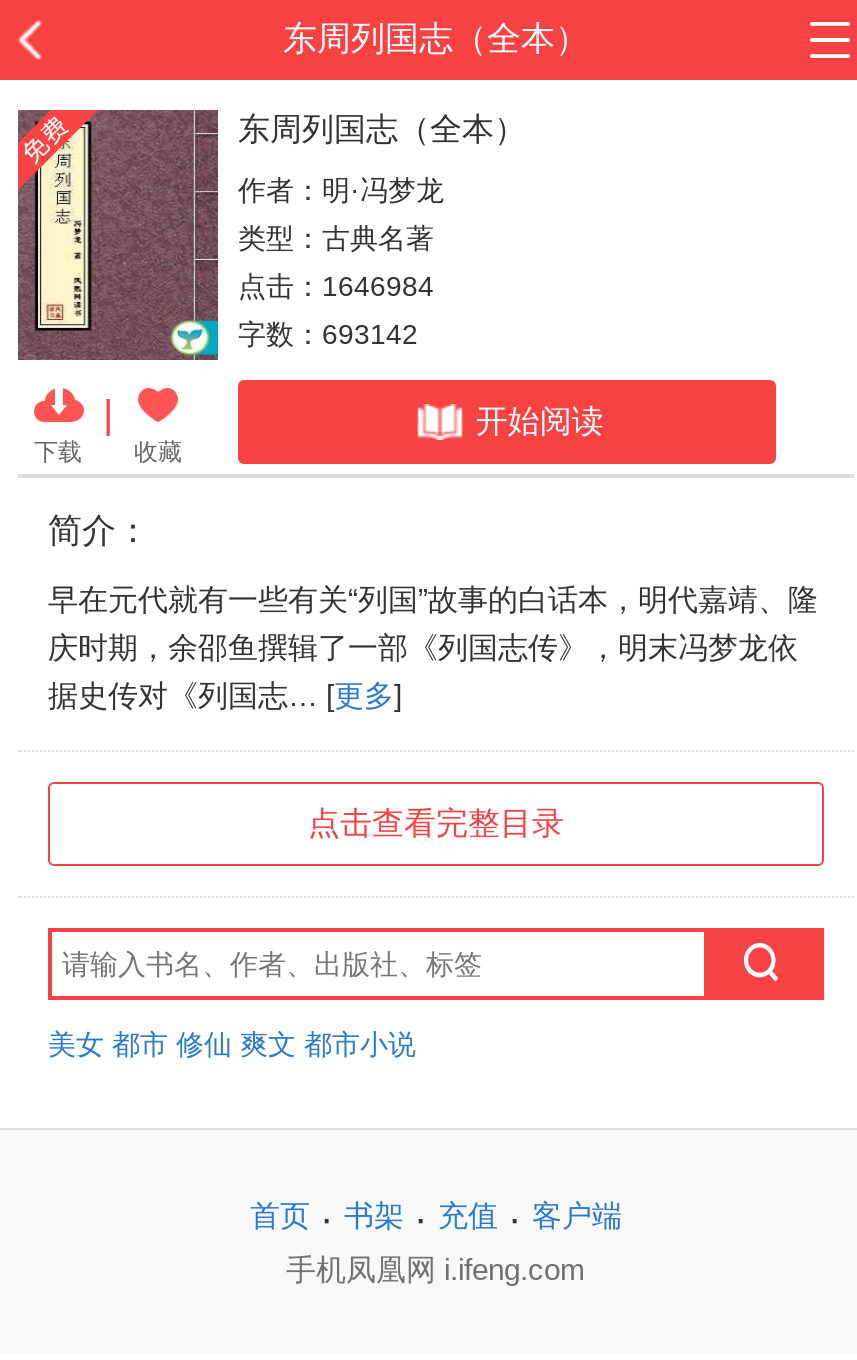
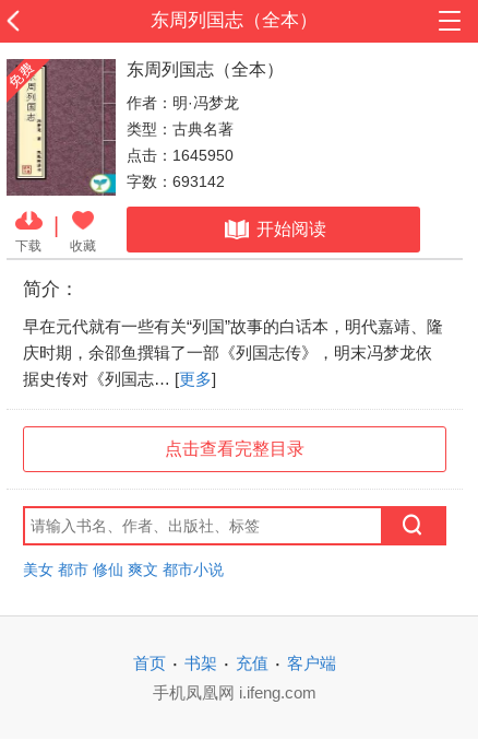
[238,270,434,302] 点击：1646984 -> [127,146,234,164] 点击：1645950

